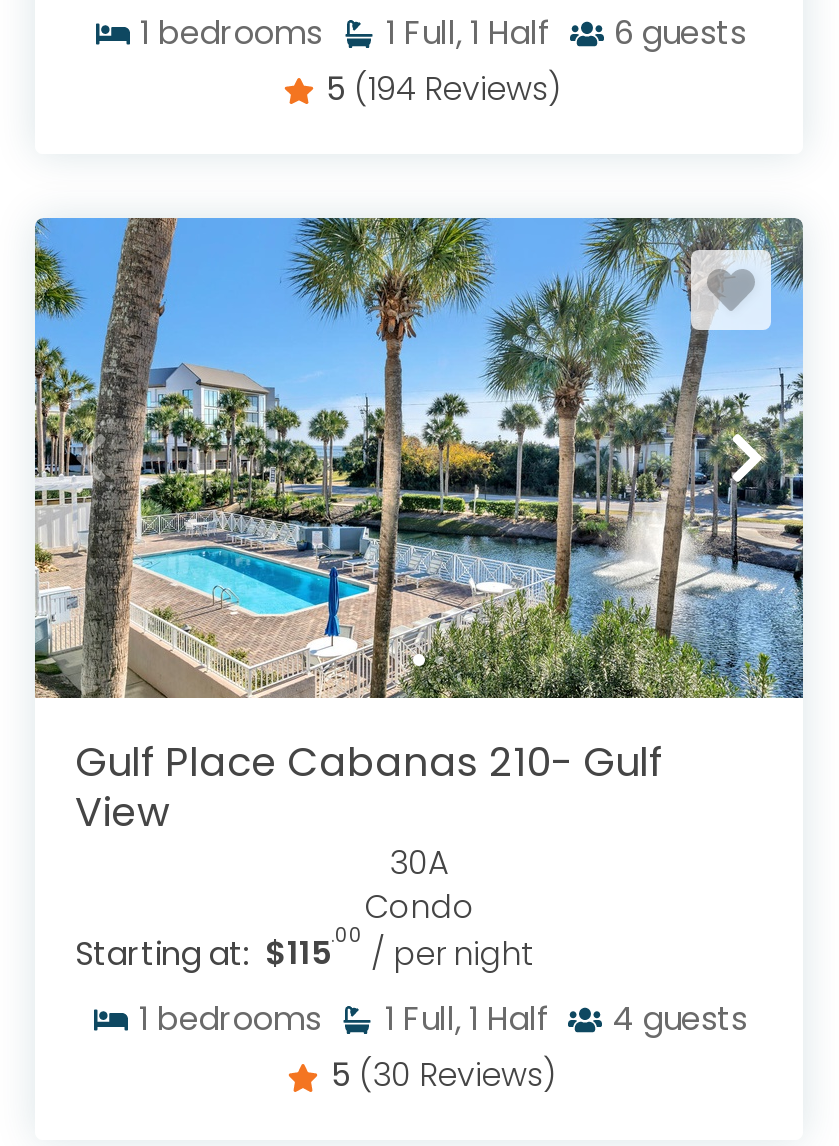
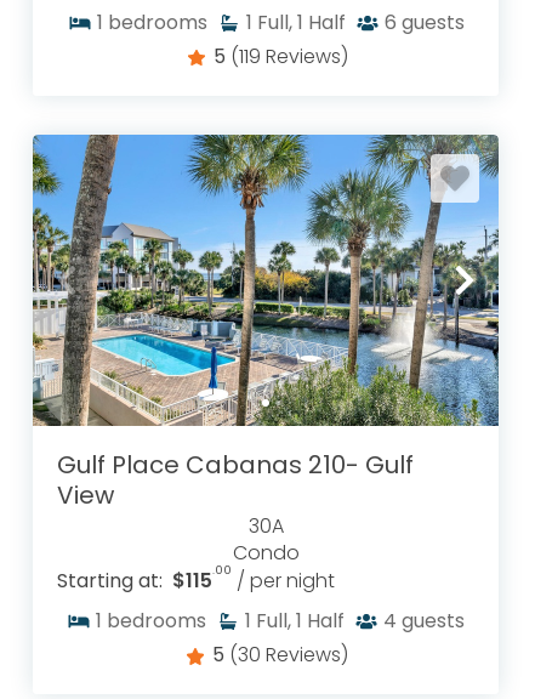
[326,66,560,112] 5 (194 Reviews) -> [213,42,348,70] 5 (119 Reviews)

